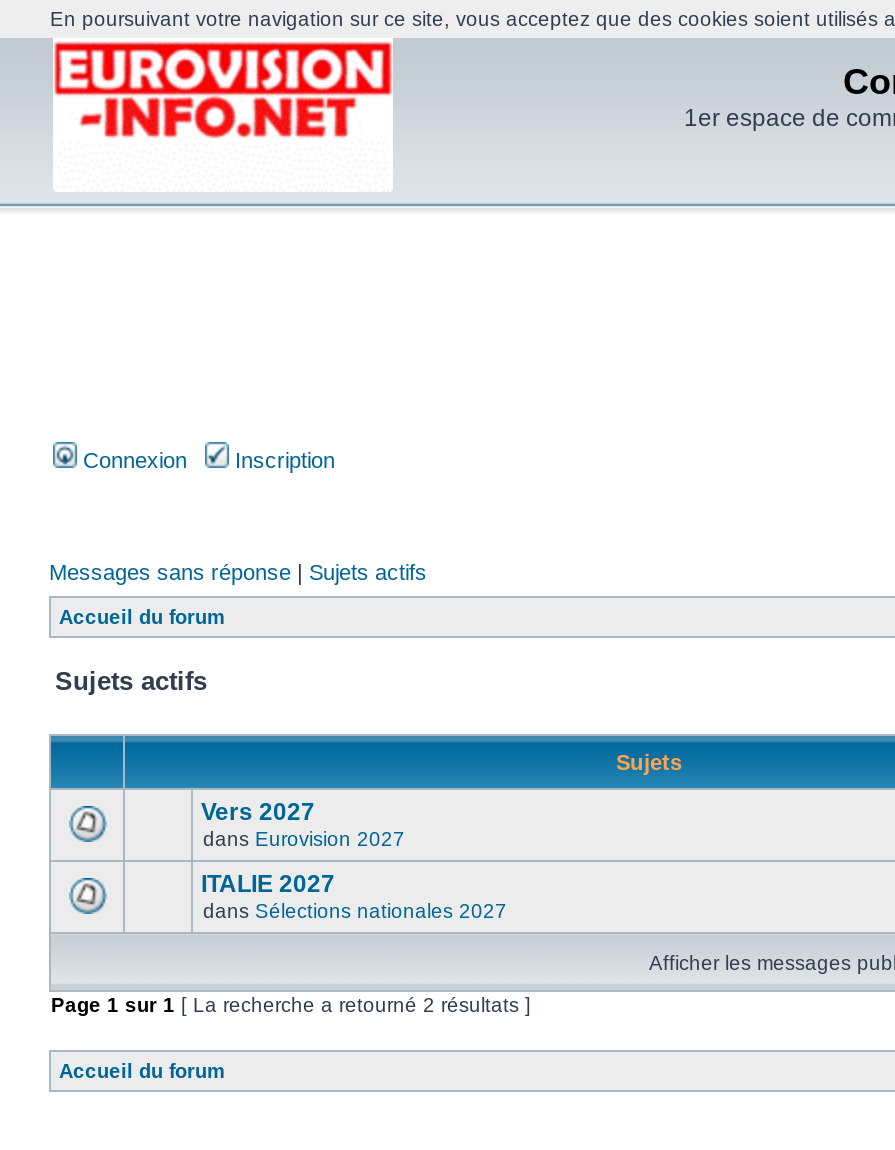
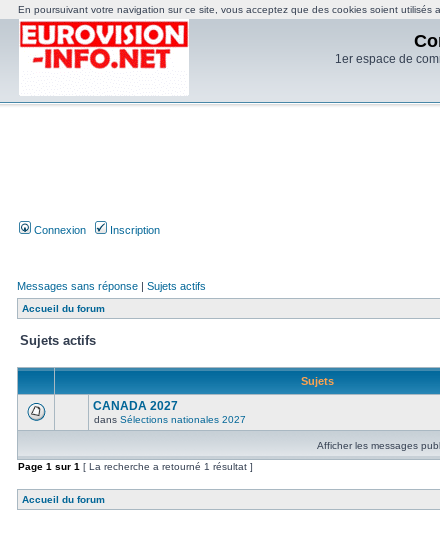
[201,798,405,898] Vers 2027 | dans Eurovision 2027 | ITALIE 2027 -> [93,399,178,413] CANADA 2027
[51,994,531,1016] Page 1 sur 1 [ La recherche a retourné 2 résultats ] -> [18,461,253,472] Page 1 sur 1 [ La recherche a retourné 1 résultat ]

